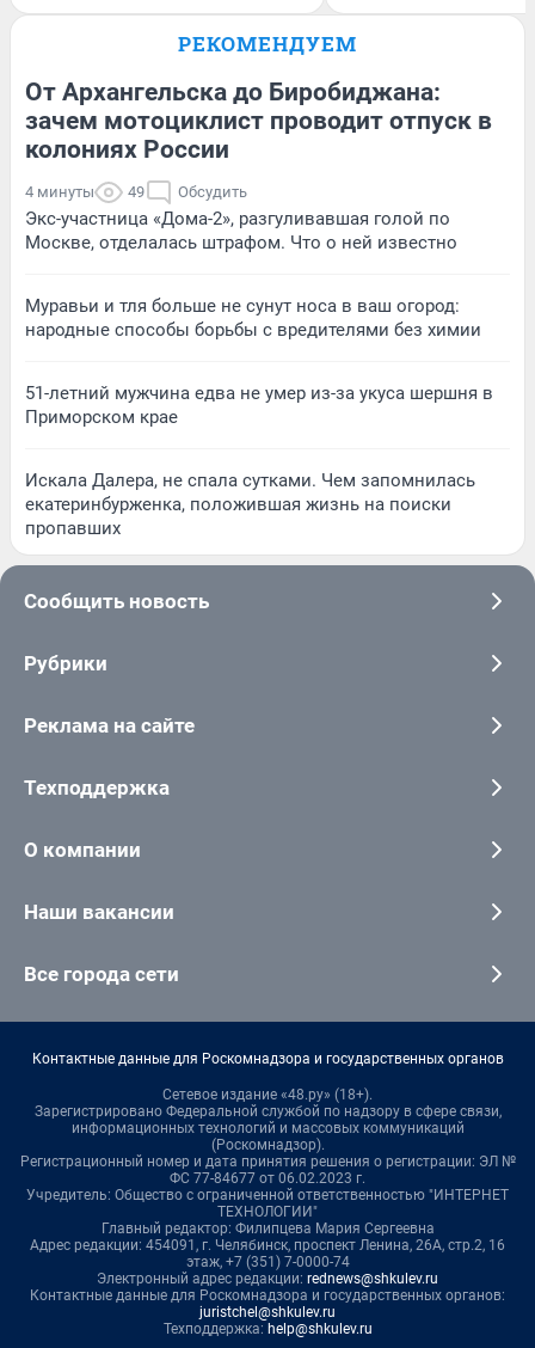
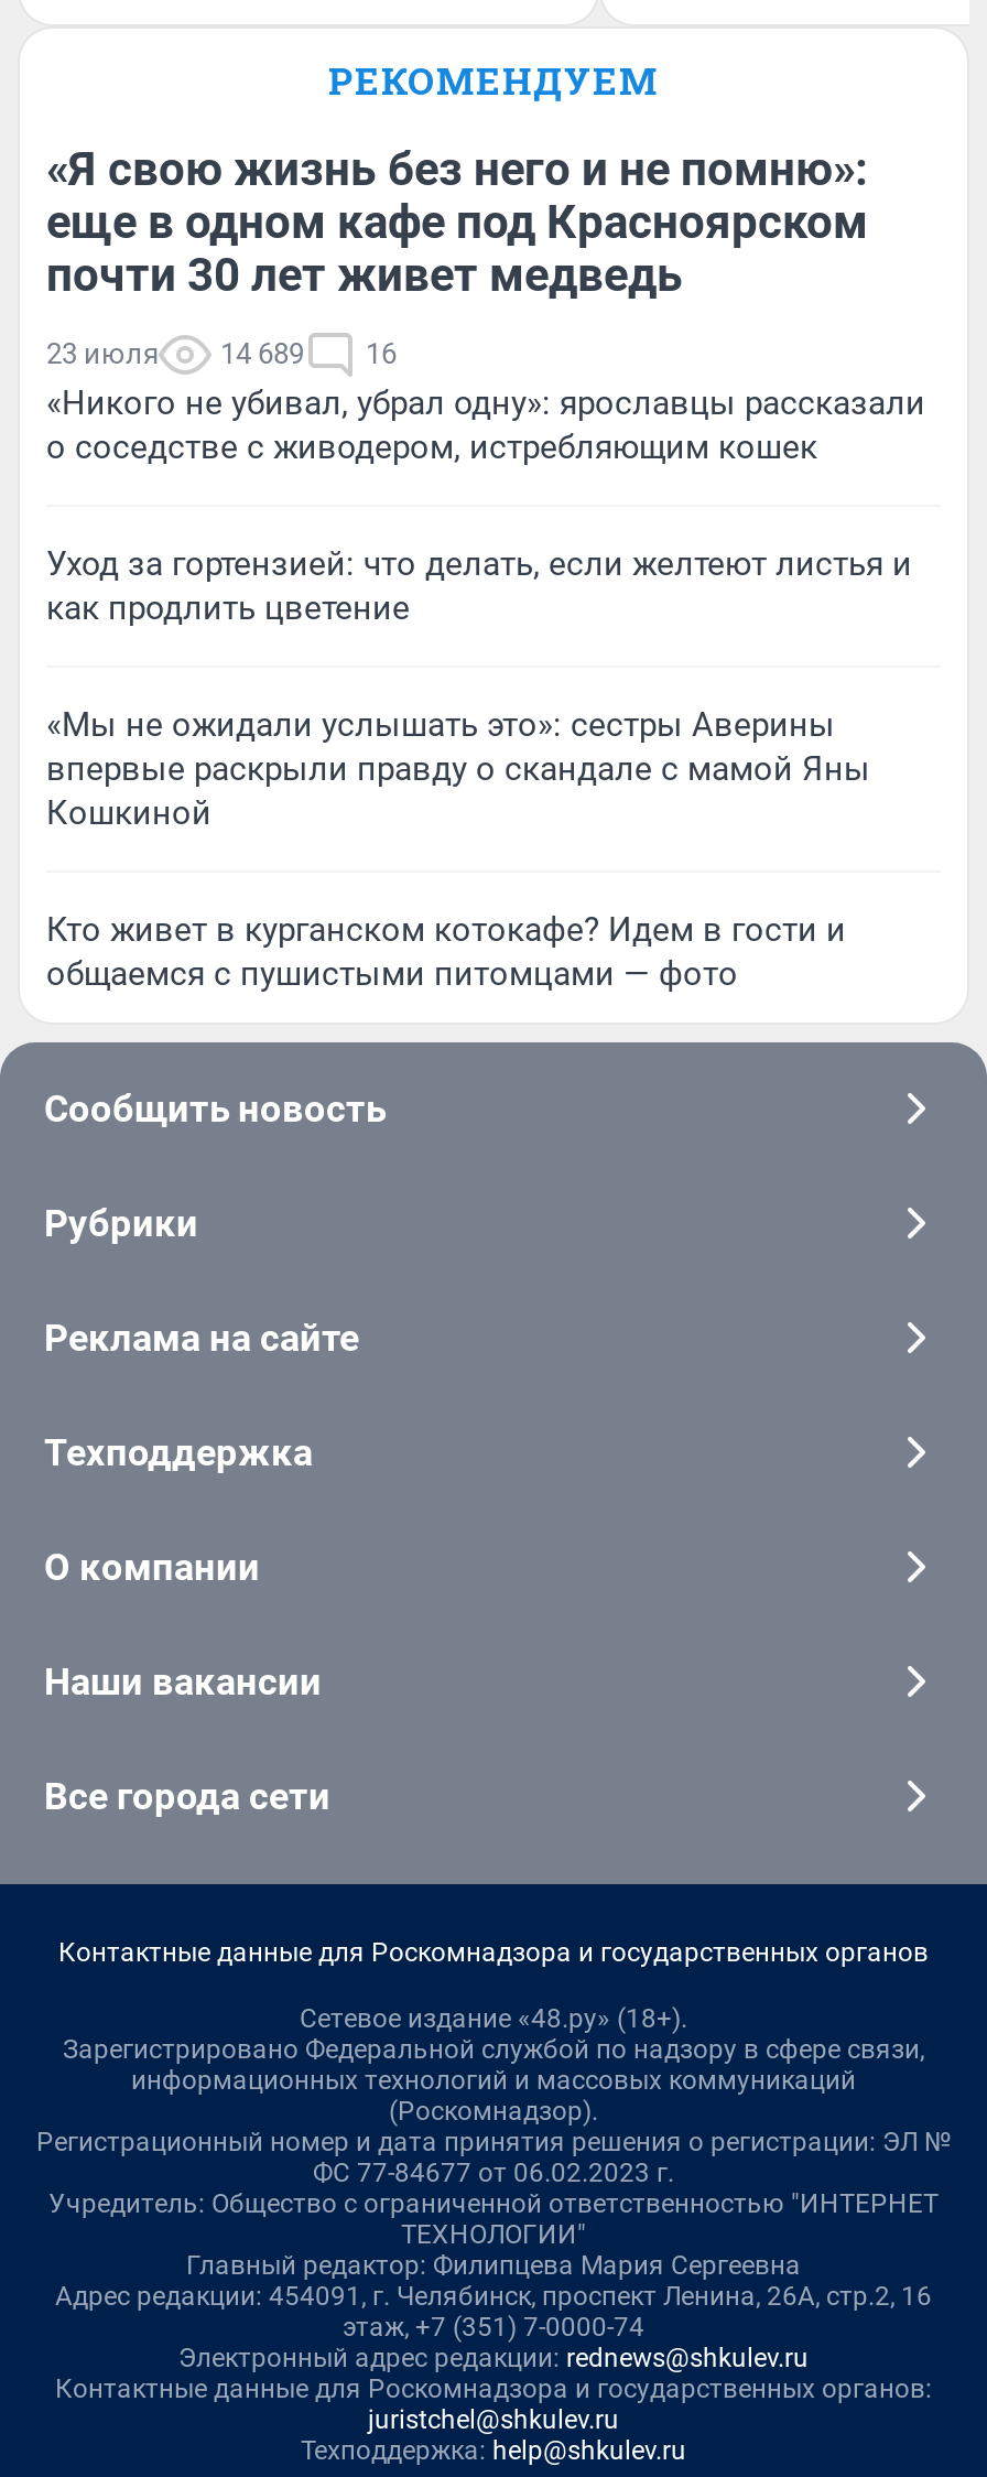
[25,77,492,163] От Архангельска до Биробиджана: | зачем мотоциклист проводит отпуск в | колониях России -> [46,143,868,301] «Я свою жизнь без него и не помню»: | еще в одном кафе под Красноярском | почти 30 лет живет медведь
[25,182,457,253] 4 минуты | 49 | Обсудить | Экс-участница «Дома-2», разгуливавшая голой по | Москве, отделалась штрафом. Что о ней известно -> [46,337,925,467] 23 июля | 14 689 | 16 | «Никого не убивал, убрал одну»: ярославцы рассказали | о соседстве с живодером, истребляющим кошек
[25,295,481,340] Муравьи и тля больше не сунут носа в ваш огород: | народные способы борьбы с вредителями без химии -> [46,544,912,627] Уход за гортензией: что делать, если желтеют листья и | как продлить цветение
[25,382,493,427] 51-летний мужчина едва не умер из-за укуса шершня в | Приморском крае -> [46,705,870,832] «Мы не ожидали услышать это»: сестры Аверины | впервые раскрыли правду о скандале с мамой Яны | Кошкиной
[25,469,475,539] Искала Далера, не спала сутками. Чем запомнилась | екатеринбурженка, положившая жизнь на поиски | пропавших -> [46,909,846,993] Кто живет в курганском котокафе? Идем в гости и | общаемся с пушистыми питомцами — фото

